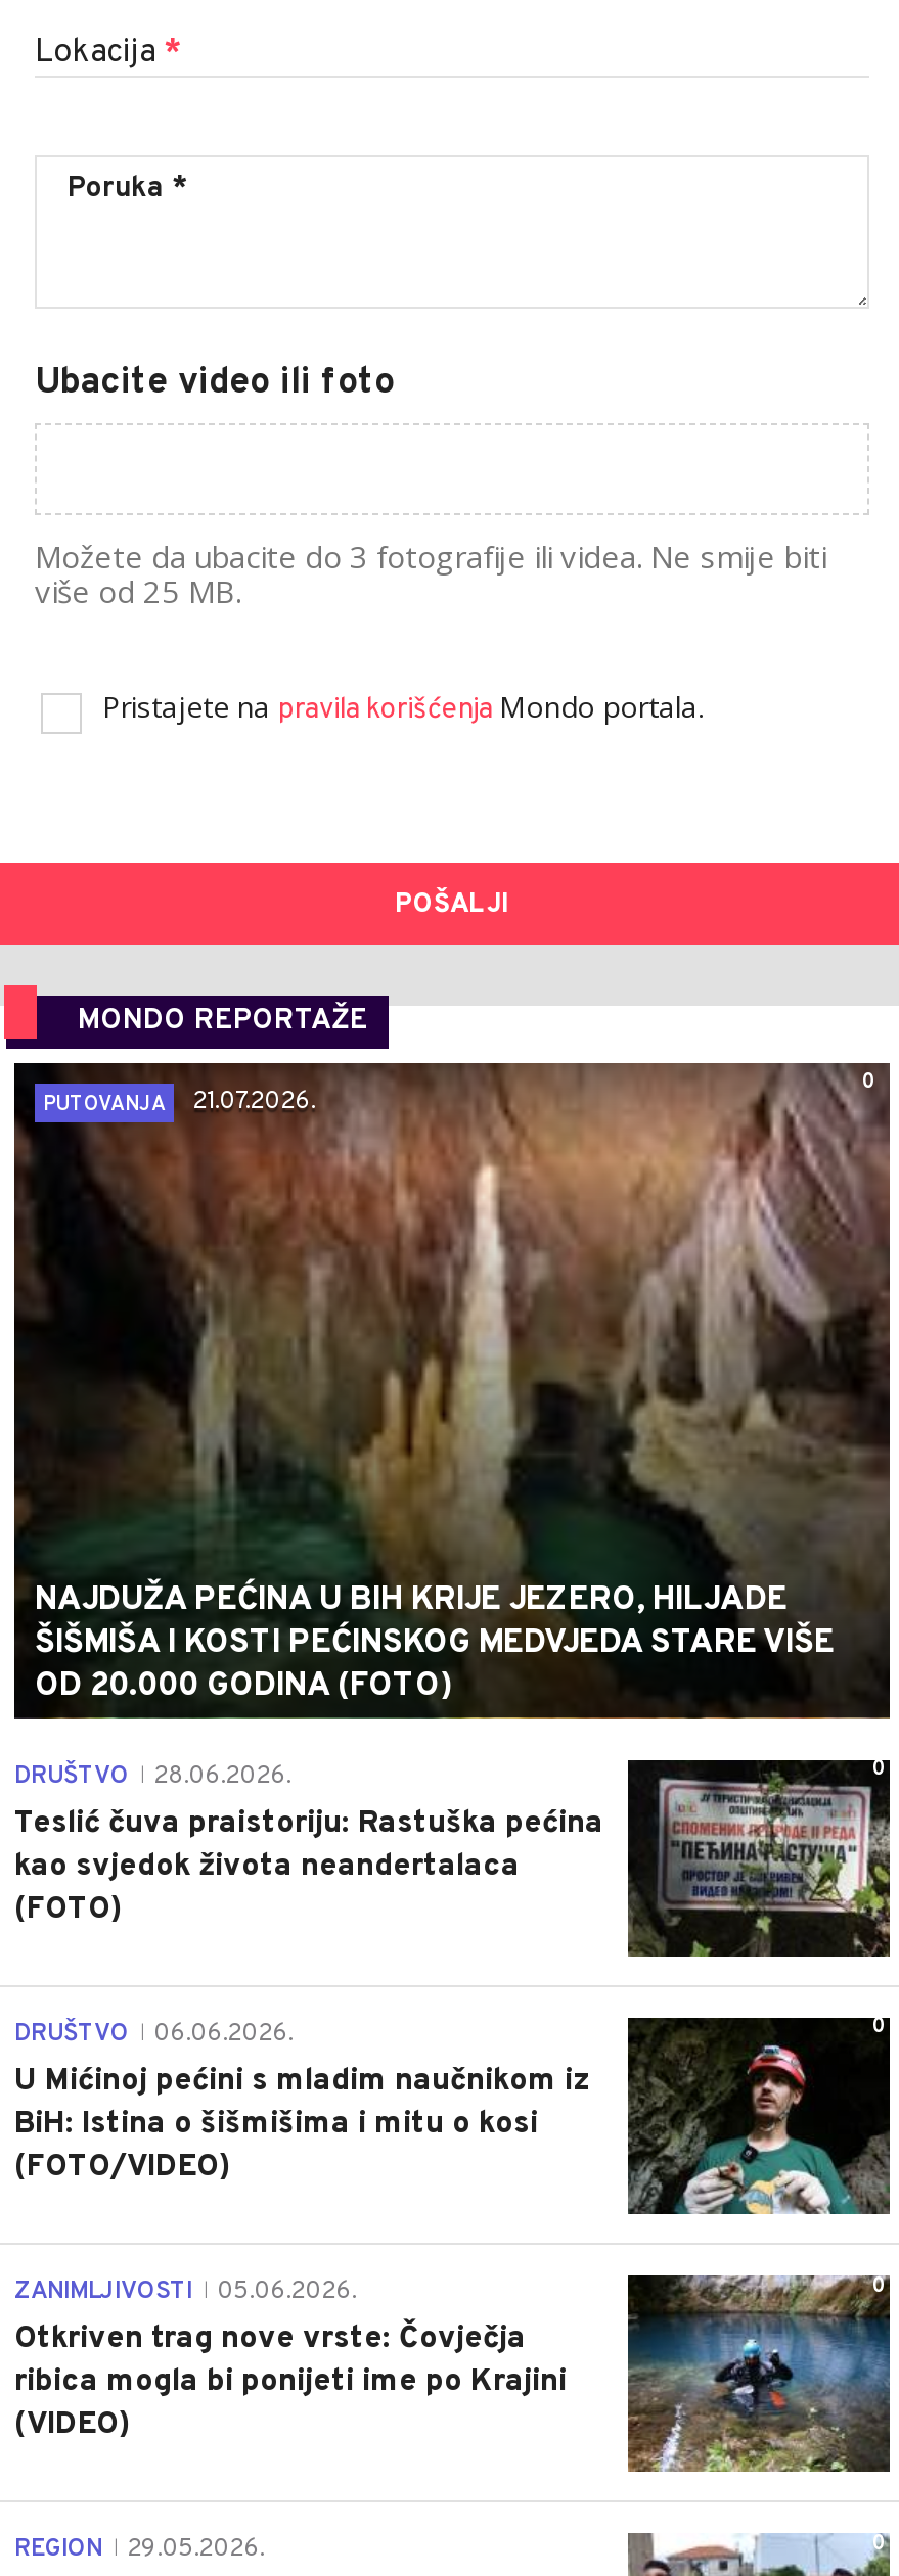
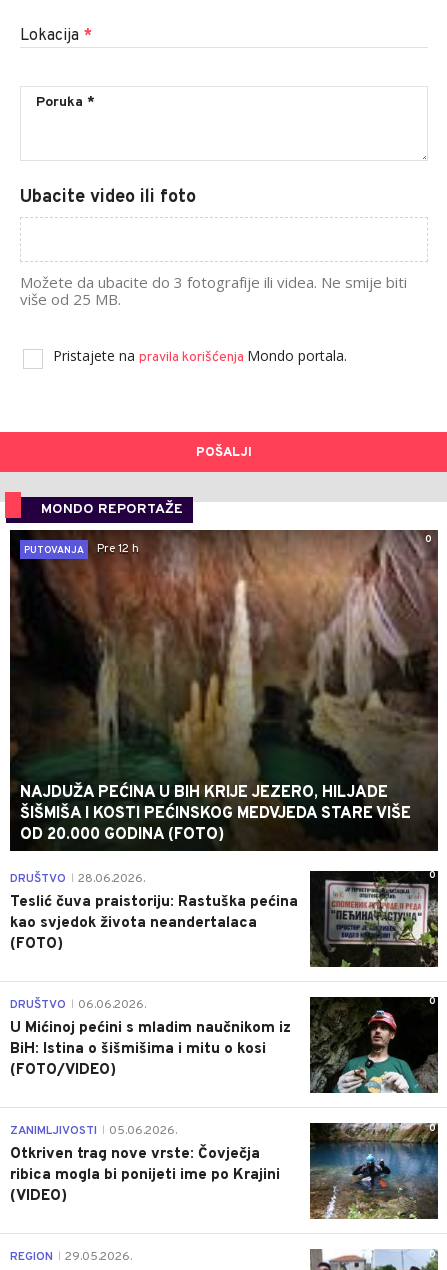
[43,1086,315,1119] PUTOVANJA 21.07.2026. -> [24,541,139,557] PUTOVANJA Pre 12 h

